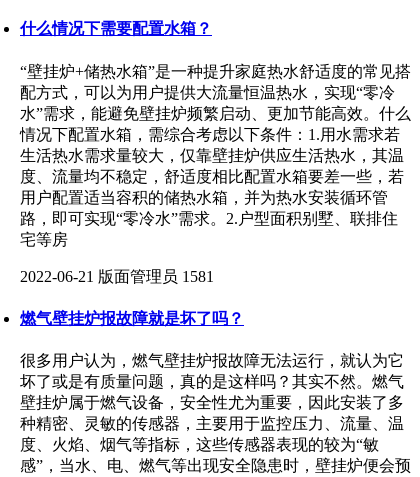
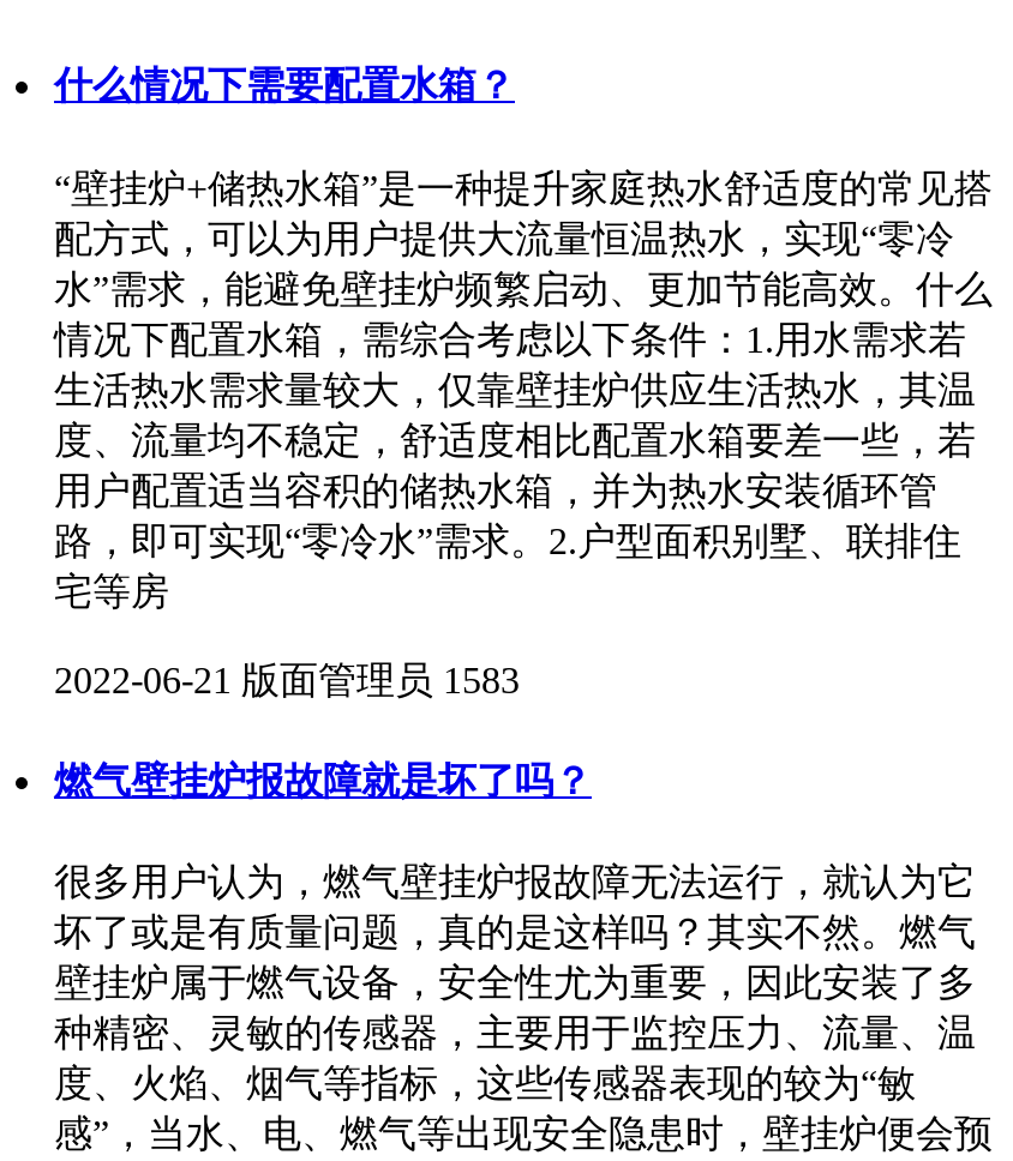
[20,267,214,284] 2022-06-21 版面管理员 1581 -> [54,658,520,699] 2022-06-21 版面管理员 1583

